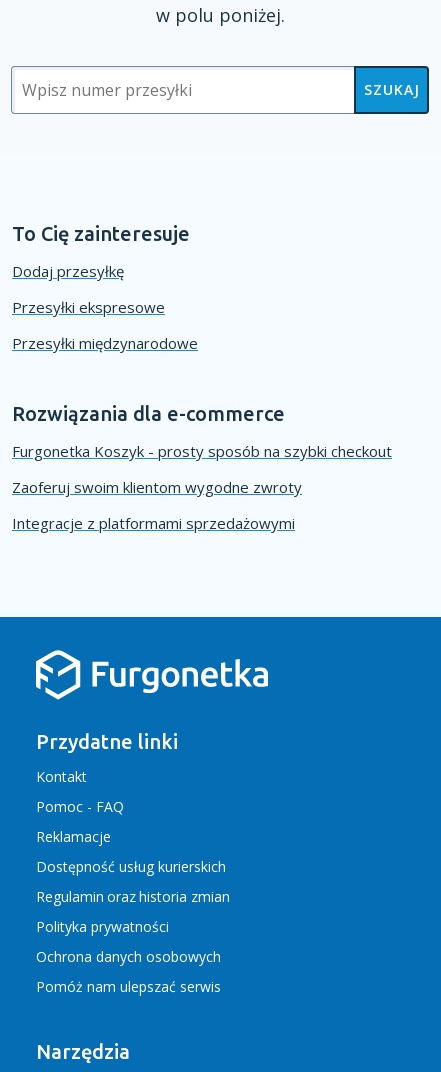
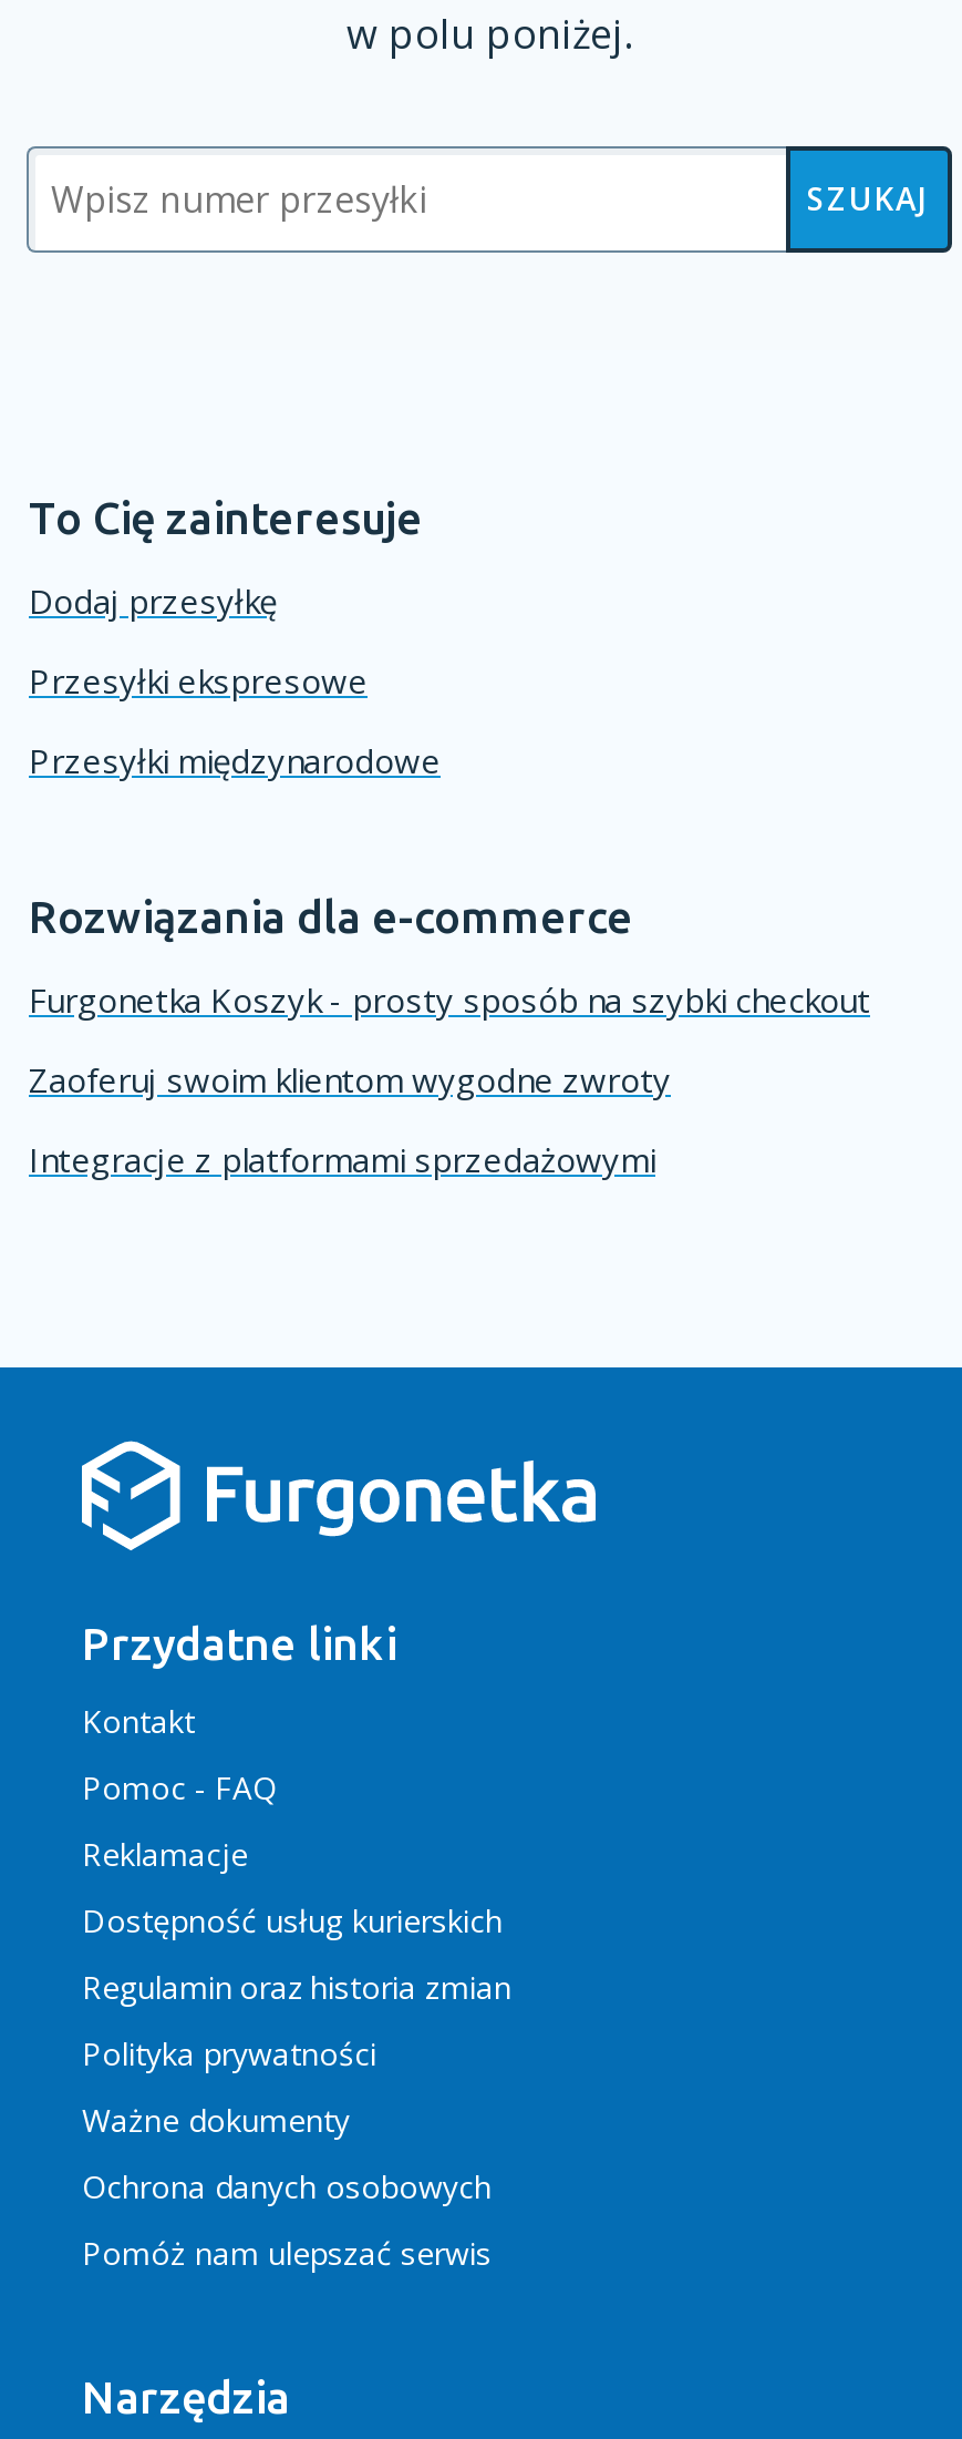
none -> [82,2099,350,2141] Ważne dokumenty

